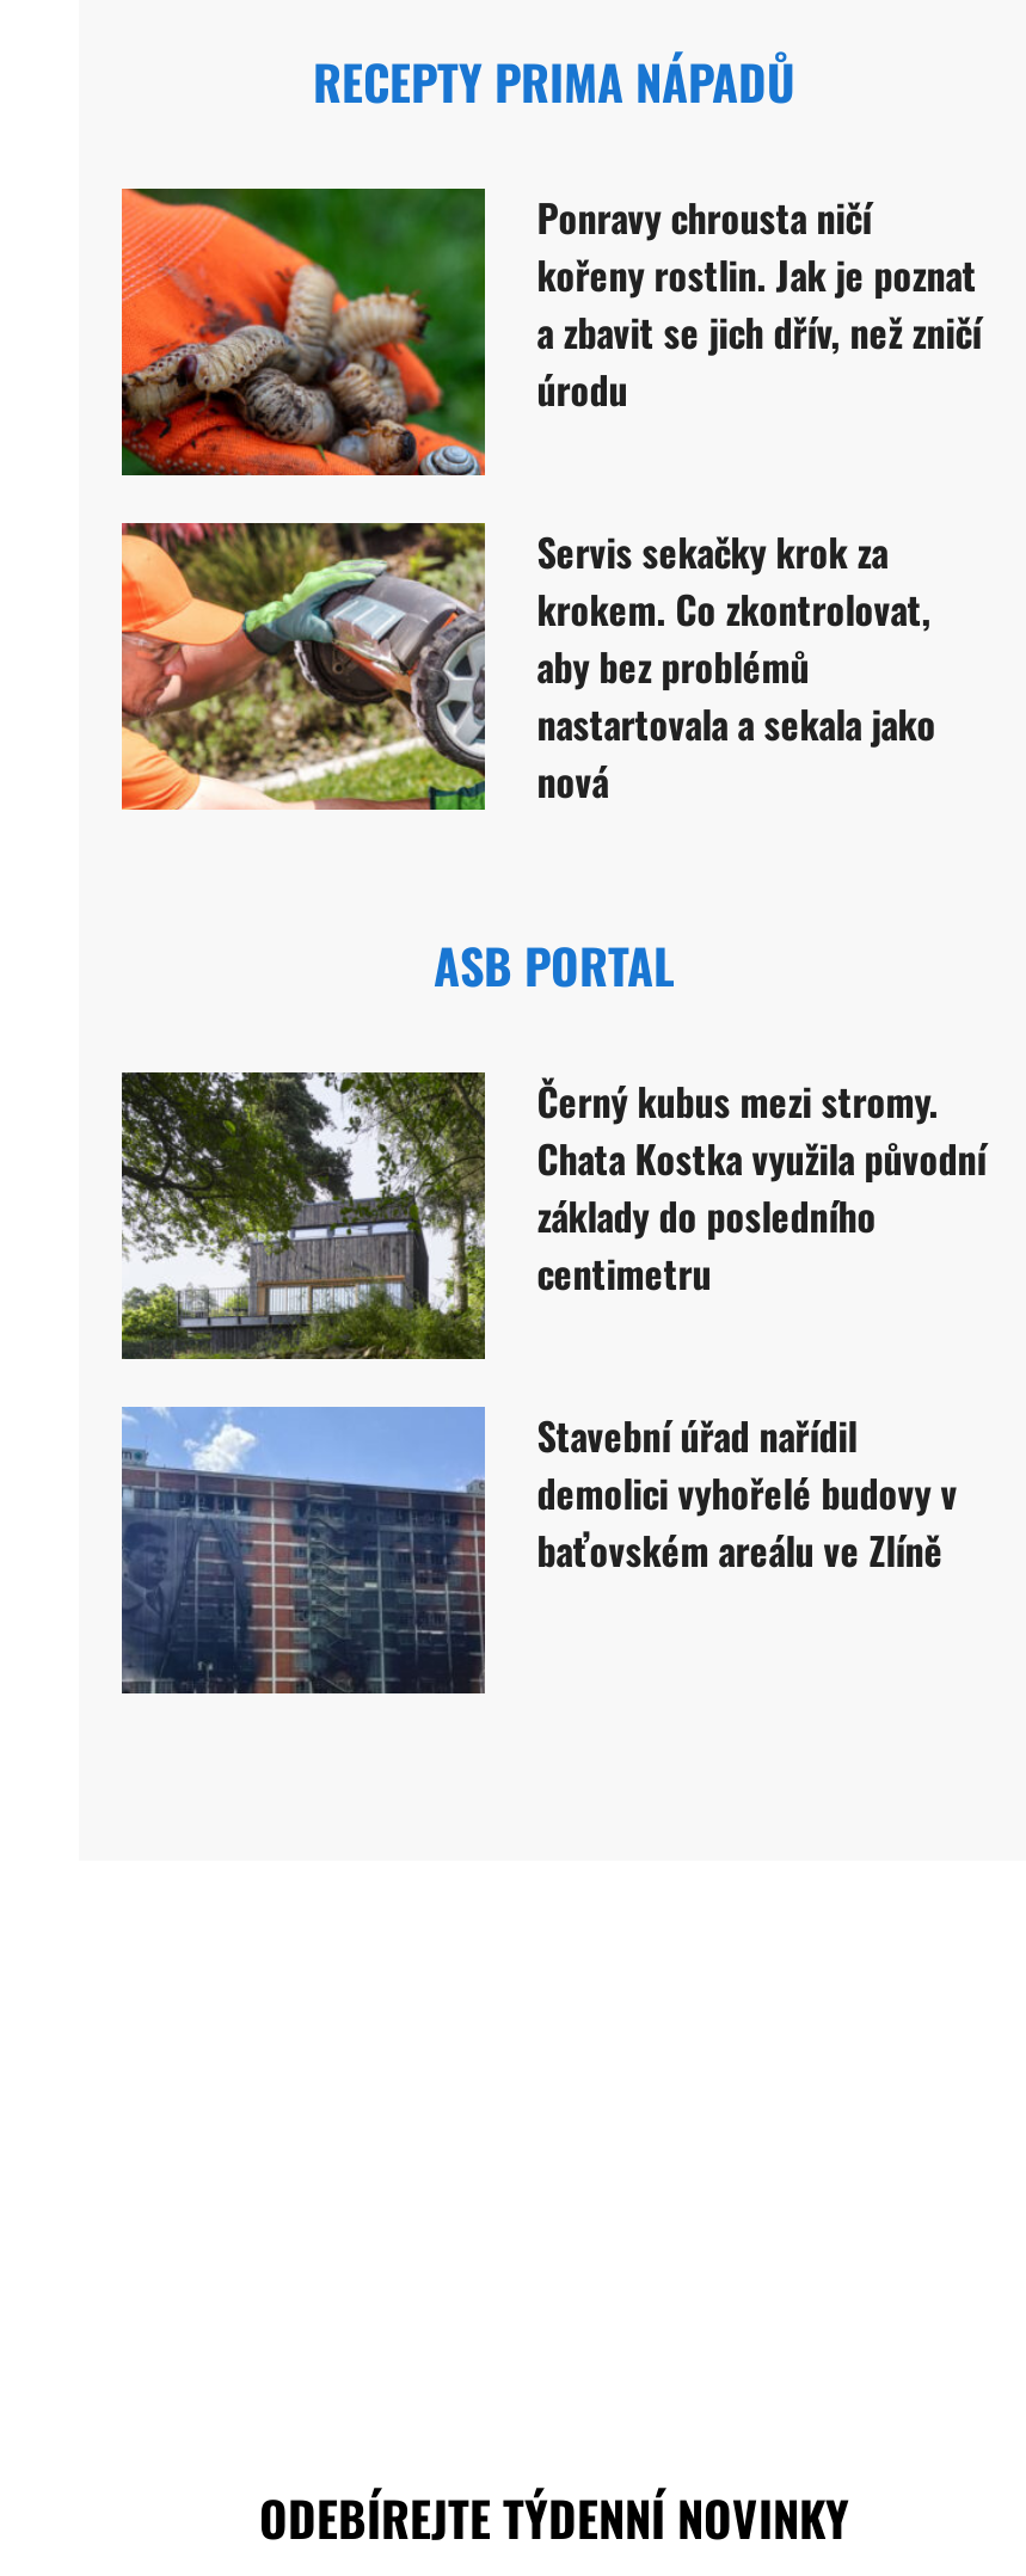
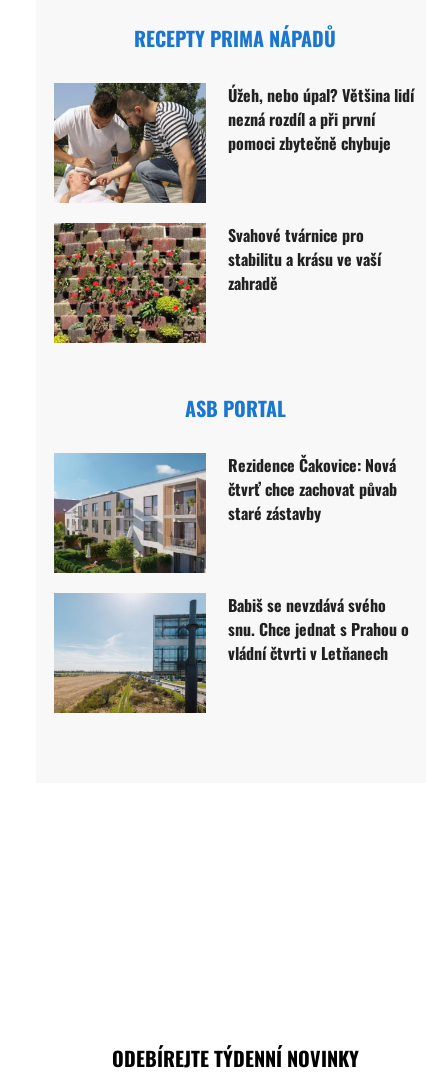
[119,186,981,478] [image] | Ponravy chrousta ničí | kořeny rostlin. Jak je poznat | a zbavit se jich dřív, než zničí | úrodu -> [53,82,414,204] [image] | Úžeh, nebo úpal? Většina lidí | nezná rozdíl a při první | pomoci zbytečně chybuje
[119,521,936,812] [image] | Servis sekačky krok za | krokem. Co zkontrolovat, | aby bez problémů | nastartovala a sekala jako | nová -> [53,222,381,344] [image] | Svahové tvárnice pro | stabilitu a krásu ve vaší | zahradě
[119,1070,986,1359] [image] | Černý kubus mezi stromy. | Chata Kostka využila původní | základy do posledního | centimetru -> [53,452,397,574] [image] | Rezidence Čakovice: Nová | čtvrť chce zachovat půvab | staré zástavby
[119,1407,957,1696] [image] | Stavební úřad nařídil | demolici vyhořelé budovy v | baťovském areálu ve Zlíně -> [53,593,409,714] [image] | Babiš se nevzdává svého | snu. Chce jednat s Prahou o | vládní čtvrti v Letňanech

